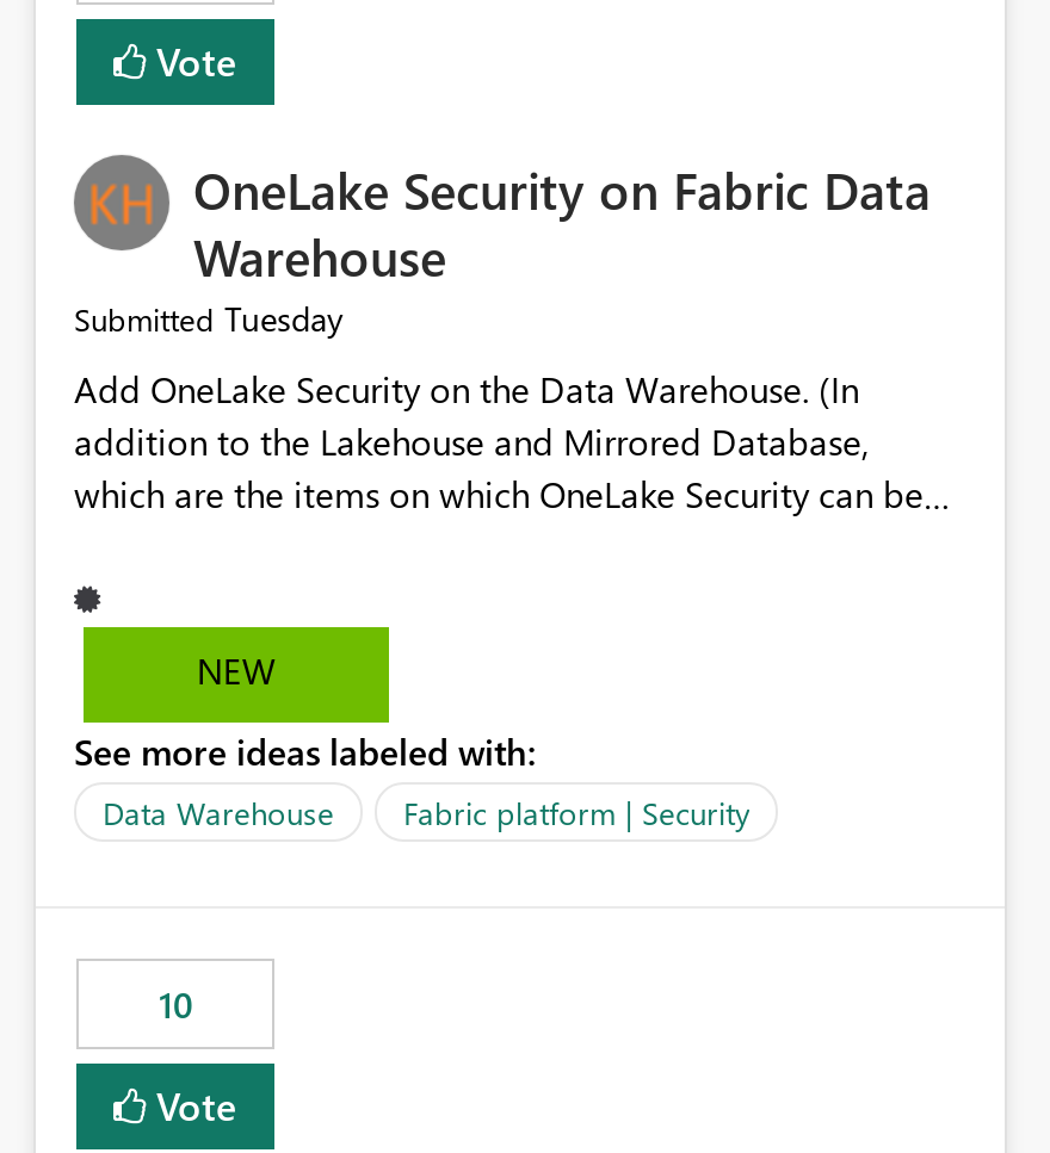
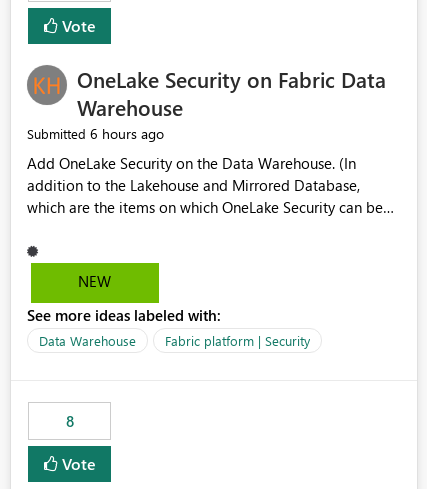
[74,297,344,342] Submitted Tuesday -> [27,124,164,143] Submitted 6 hours ago
[159,981,192,1029] 10 -> [65,411,73,431] 8

